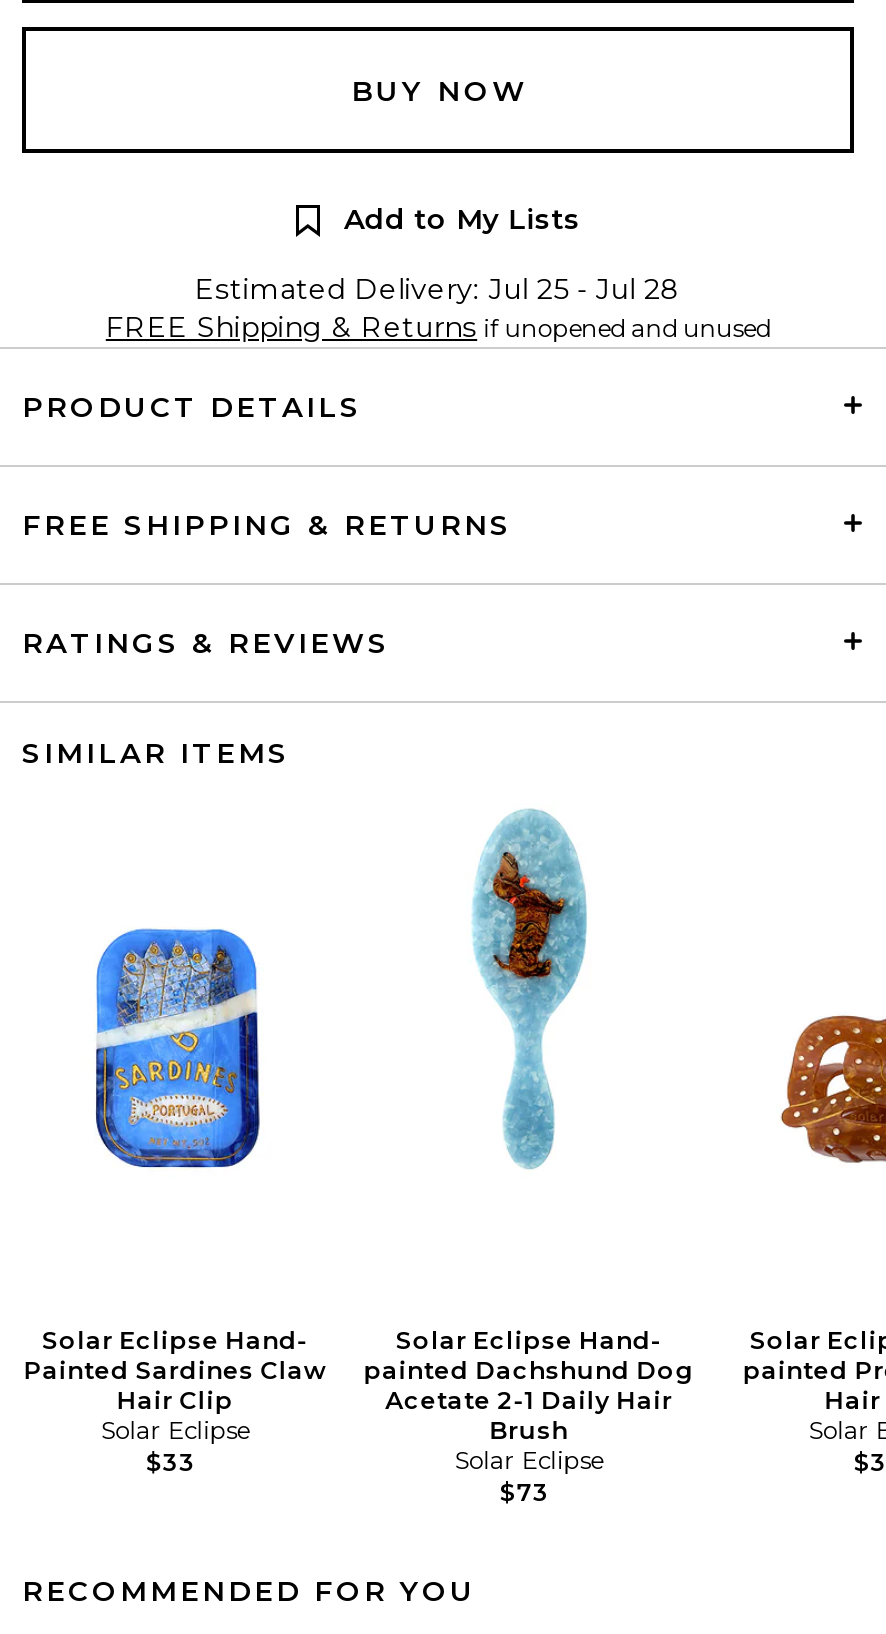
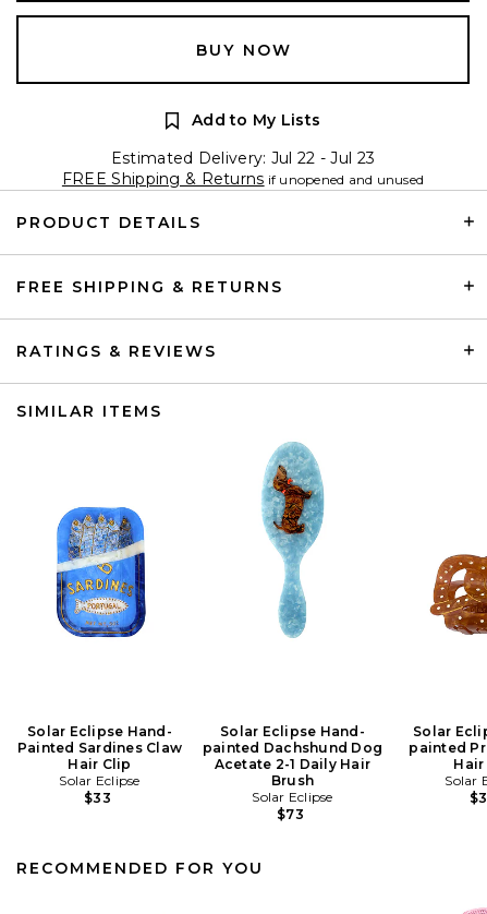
[195,270,681,306] Estimated Delivery: Jul 25 - Jul 28 -> [111,148,375,168] Estimated Delivery: Jul 22 - Jul 23

